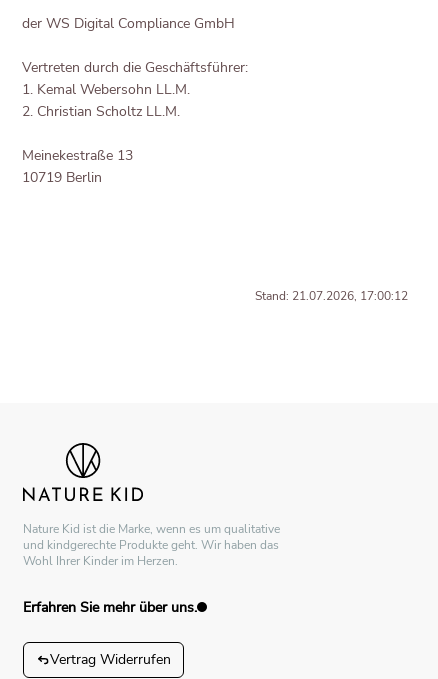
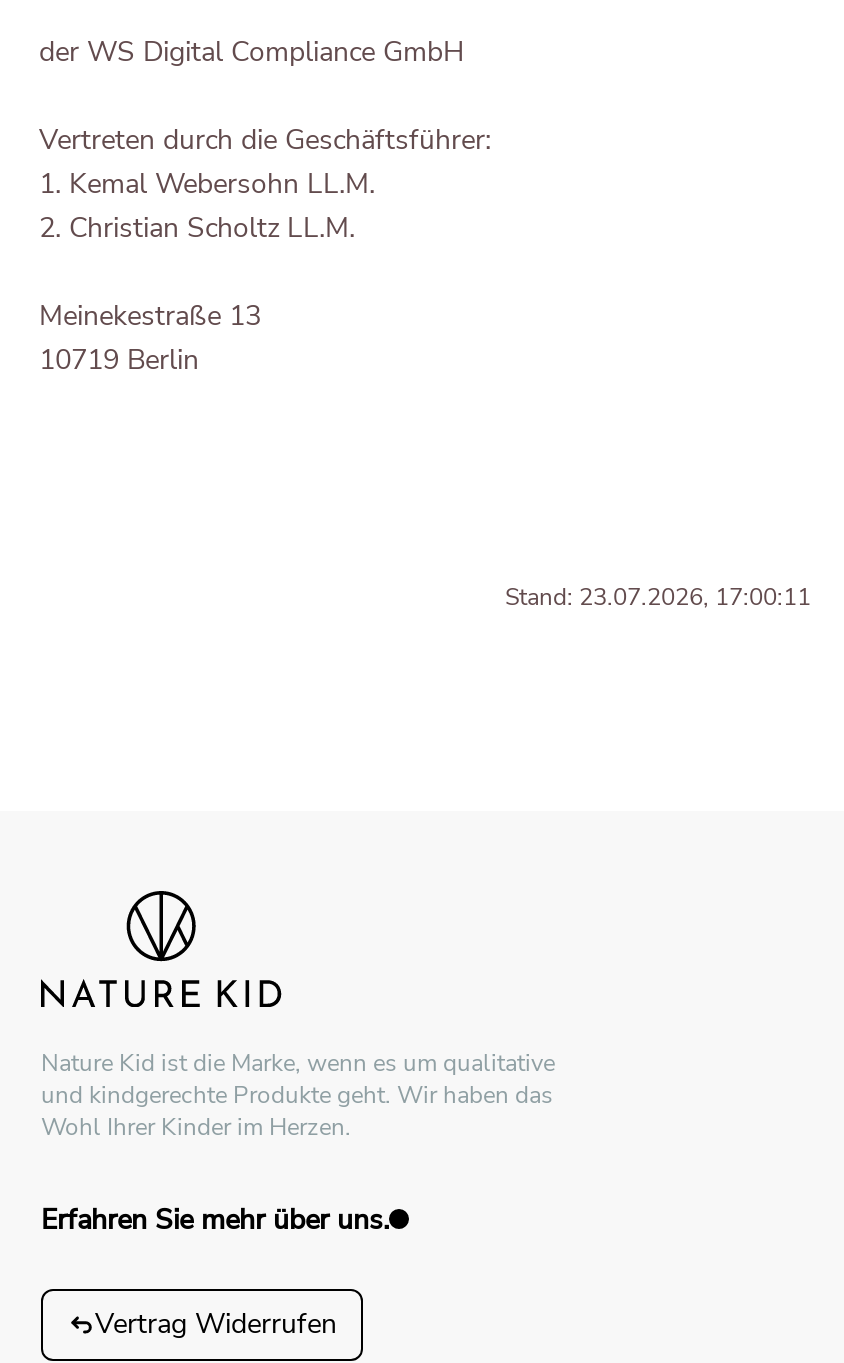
[255,288,408,304] Stand: 21.07.2026, 17:00:12 -> [505,581,811,613] Stand: 23.07.2026, 17:00:11

